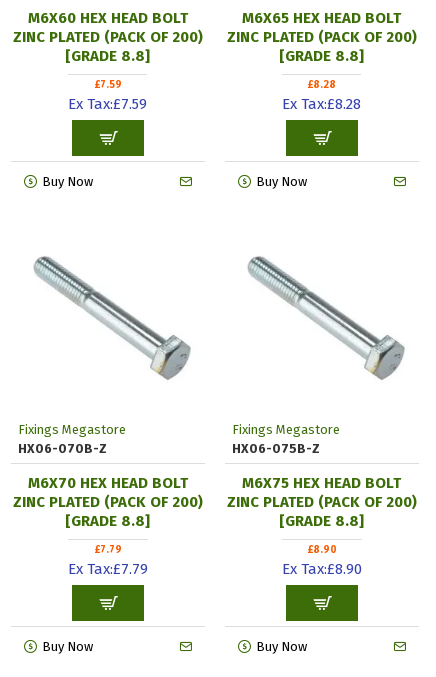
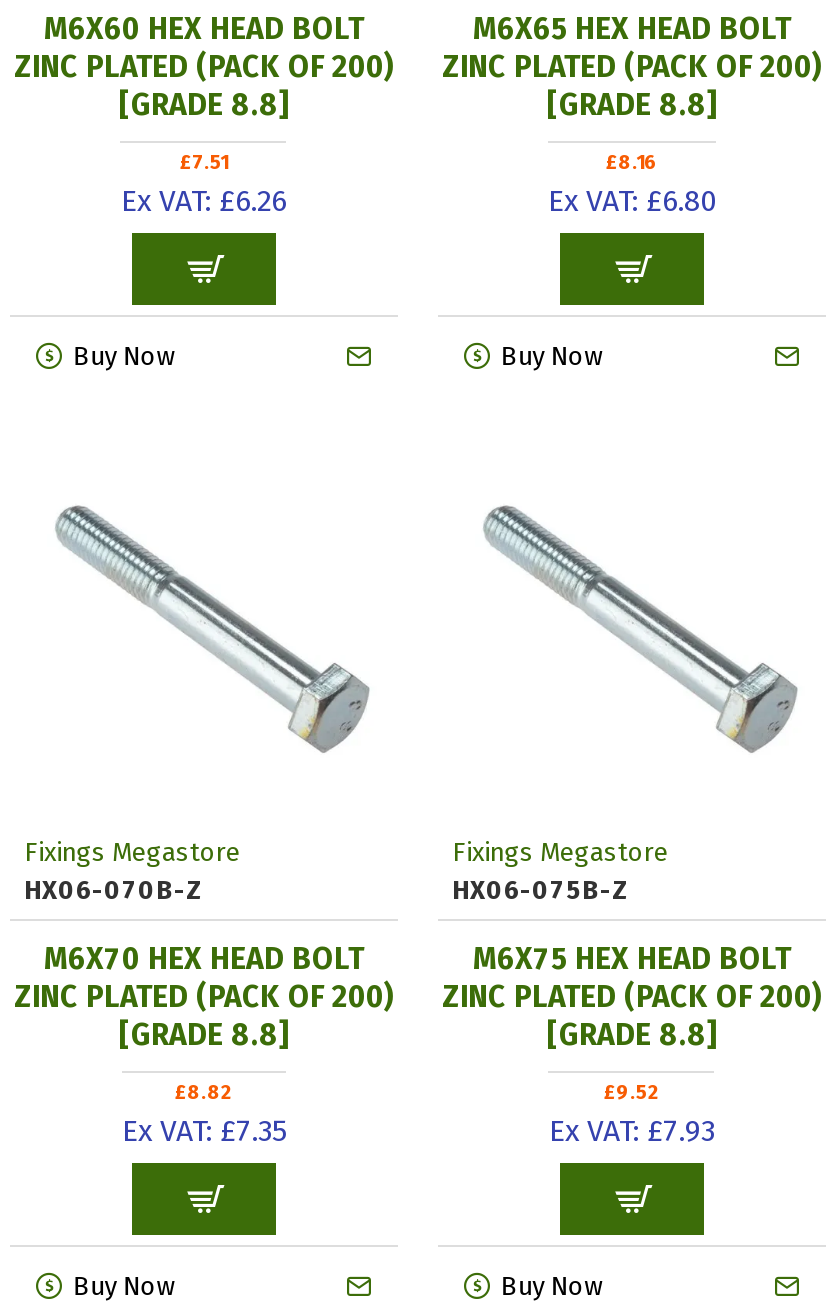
[68,79,147,113] £7.59 | Ex Tax:£7.59 -> [121,151,287,219] £7.51 | Ex VAT: £6.26
[282,79,361,113] £8.28 | Ex Tax:£8.28 -> [548,151,716,219] £8.16 | Ex VAT: £6.80
[68,544,148,578] £7.79 | Ex Tax:£7.79 -> [122,1081,286,1149] £8.82 | Ex VAT: £7.35
[282,544,362,578] £8.90 | Ex Tax:£8.90 -> [549,1081,715,1149] £9.52 | Ex VAT: £7.93

